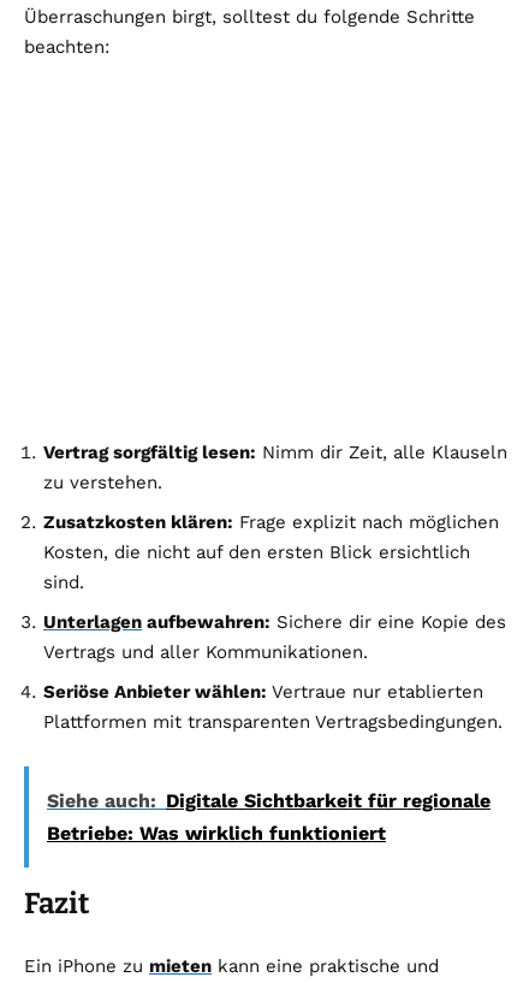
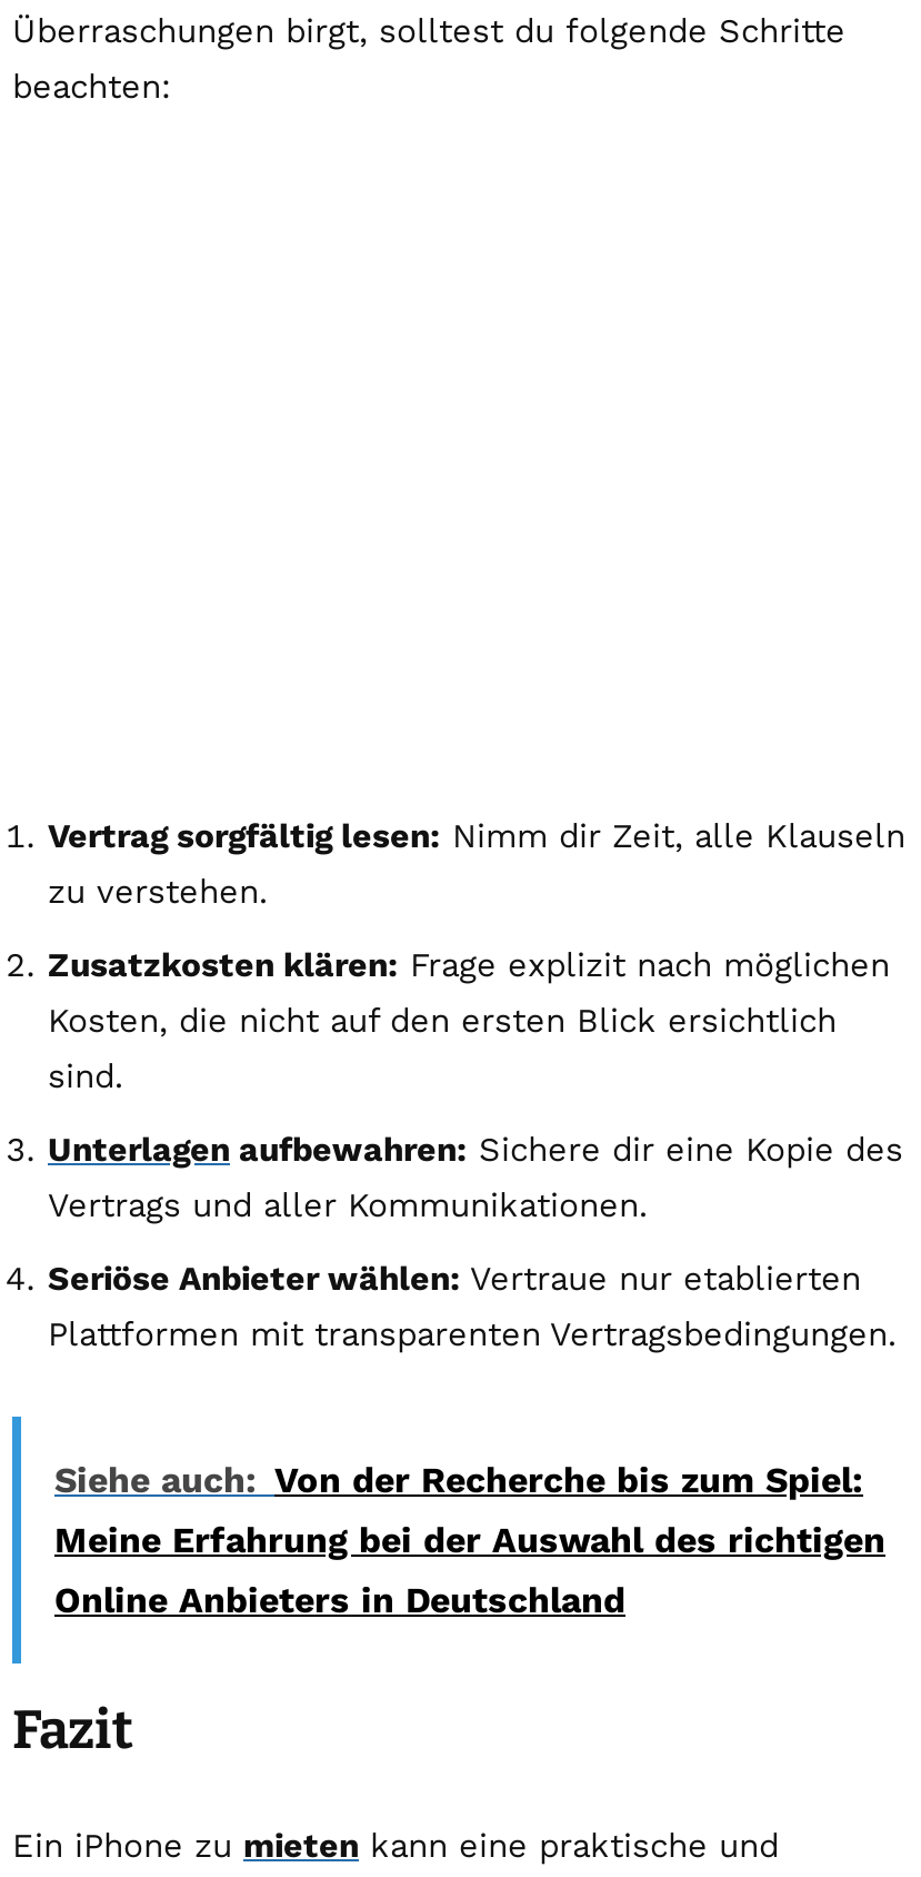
[47,789,491,844] Siehe auch: Digitale Sichtbarkeit für regionale | Betriebe: Was wirklich funktioniert -> [54,1458,885,1620] Siehe auch: Von der Recherche bis zum Spiel: | Meine Erfahrung bei der Auswahl des richtigen | Online Anbieters in Deutschland

